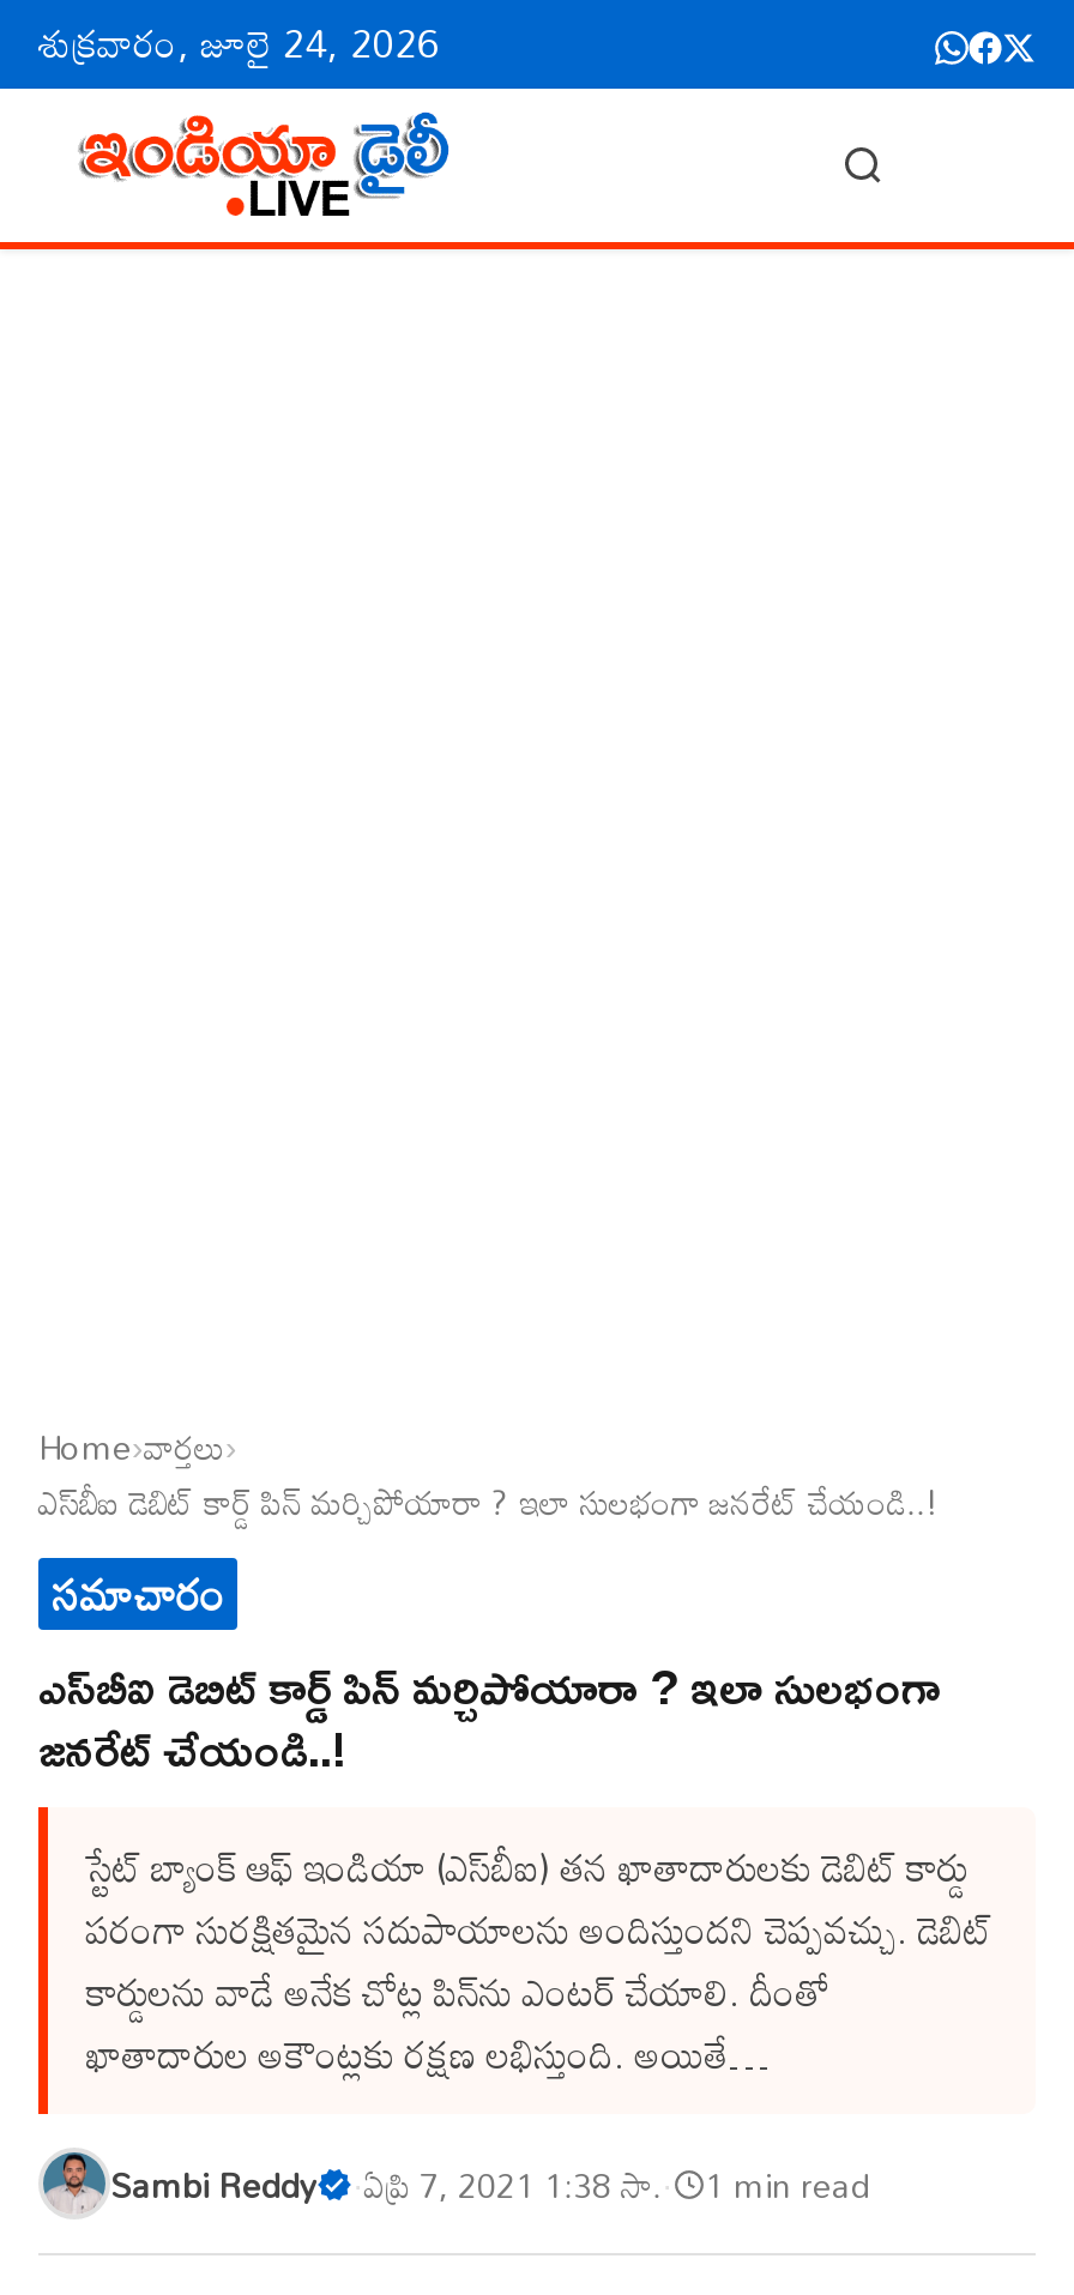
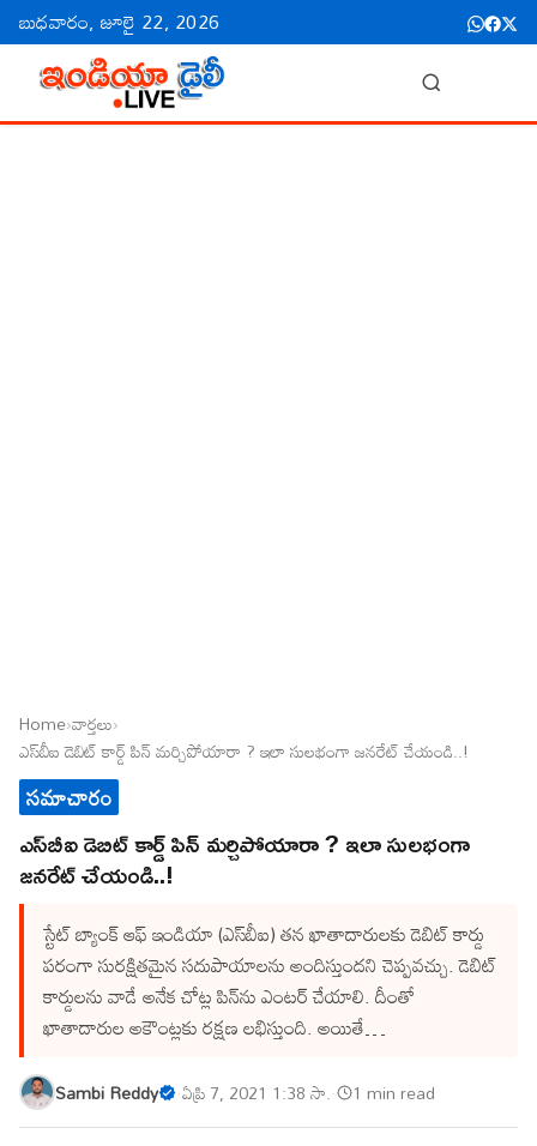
[38,5,440,81] శుక్రవారం, జూలై 24, 2026 -> [19,2,220,41] బుధవారం, జూలై 22, 2026

